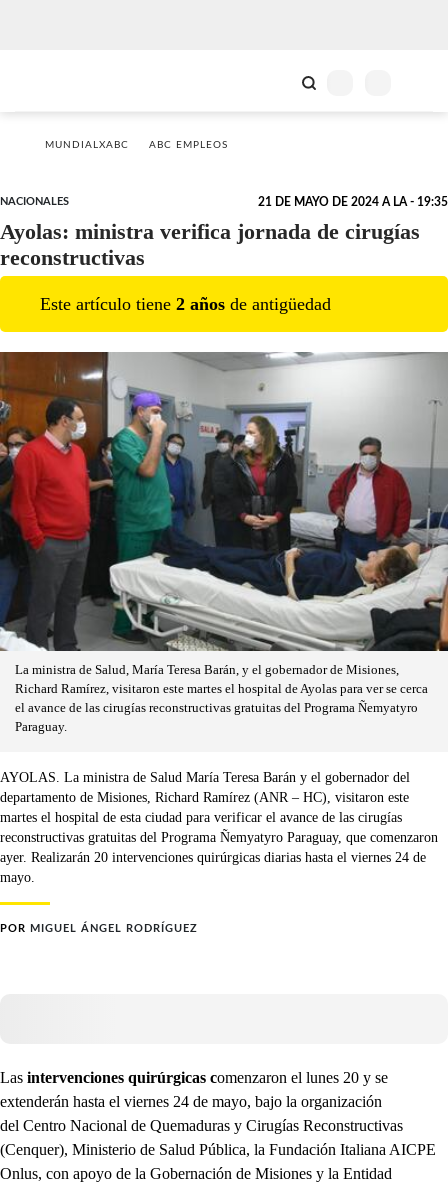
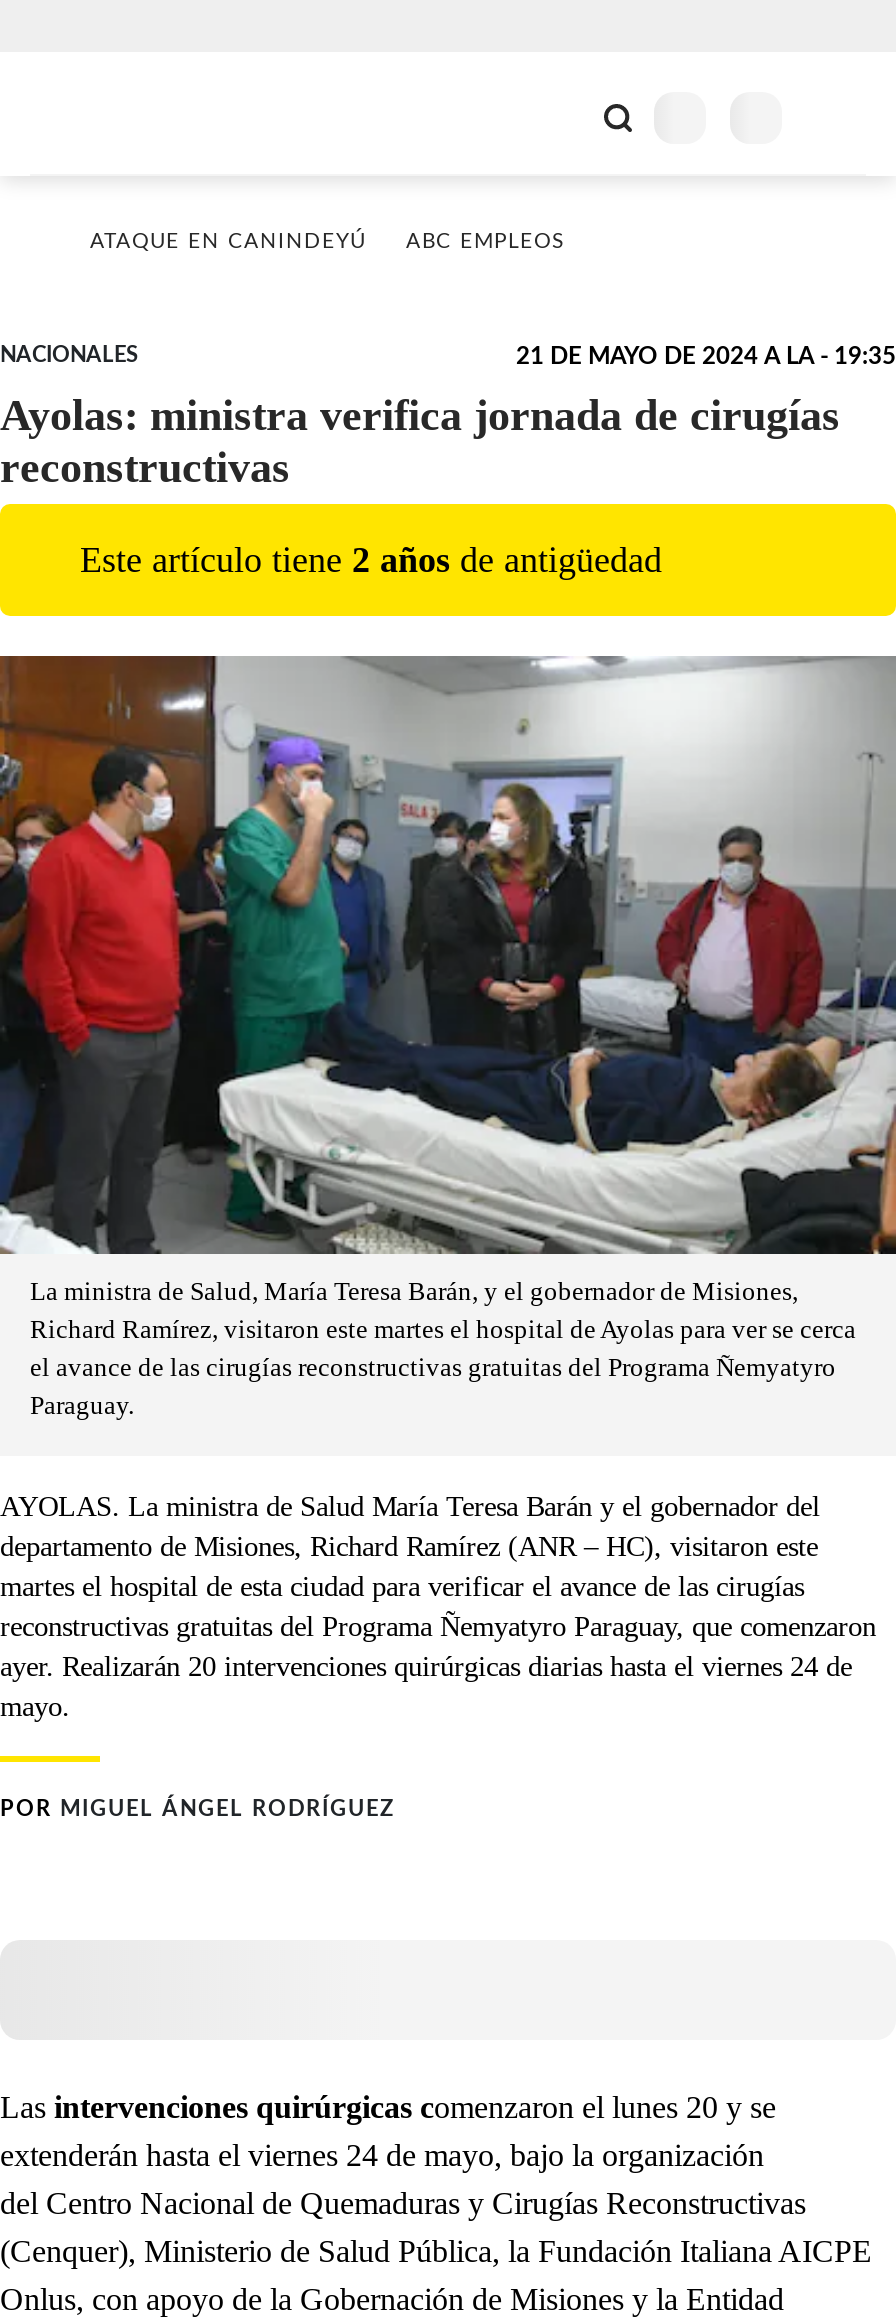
[45,140,129,150] MUNDIALXABC -> [90,232,366,252] ATAQUE EN CANINDEYÚ

